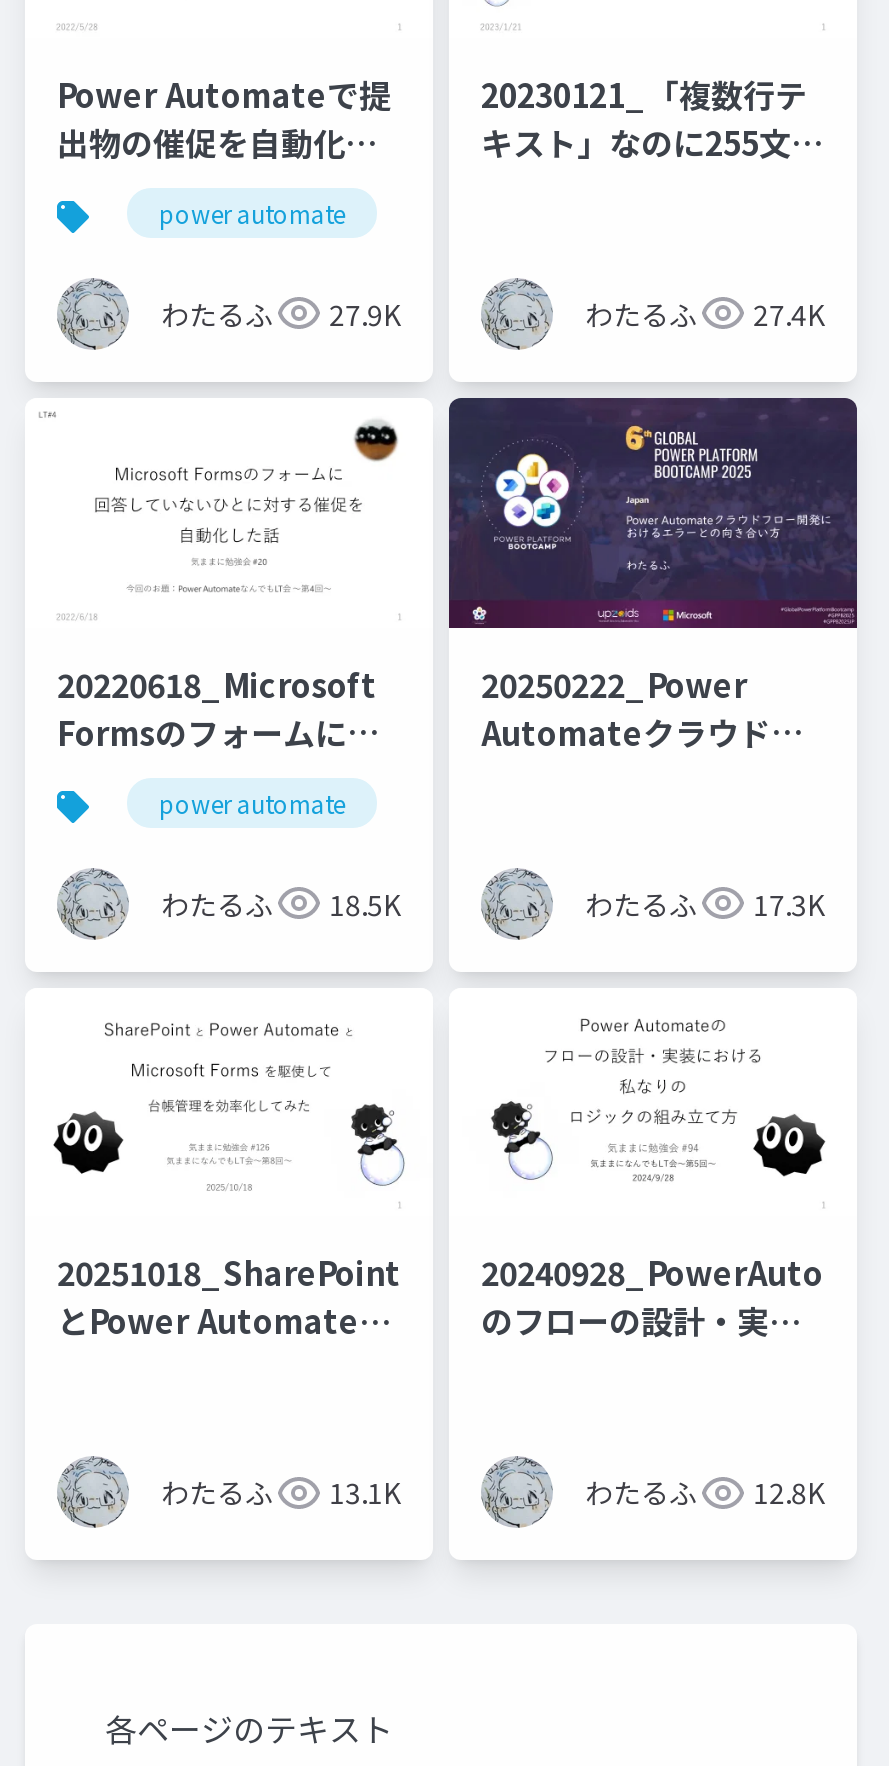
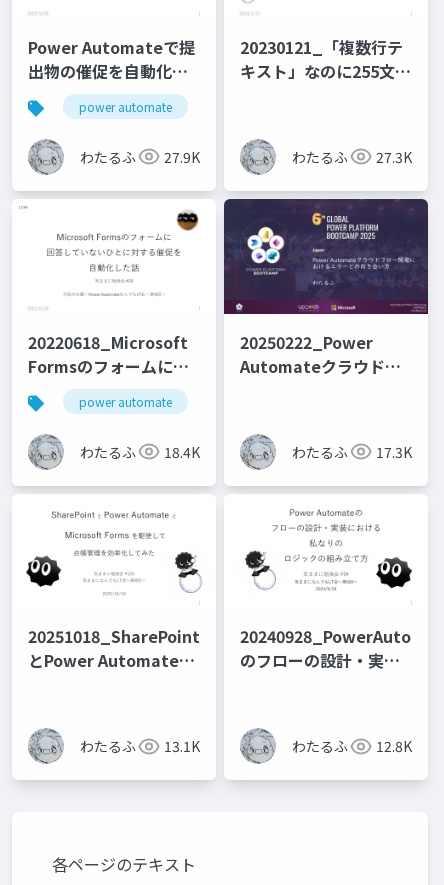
[585,294,825,334] わたるふ 27.4K -> [292,147,412,167] わたるふ 27.3K
[161,883,401,923] わたるふ 18.5K -> [80,441,200,461] わたるふ 18.4K

